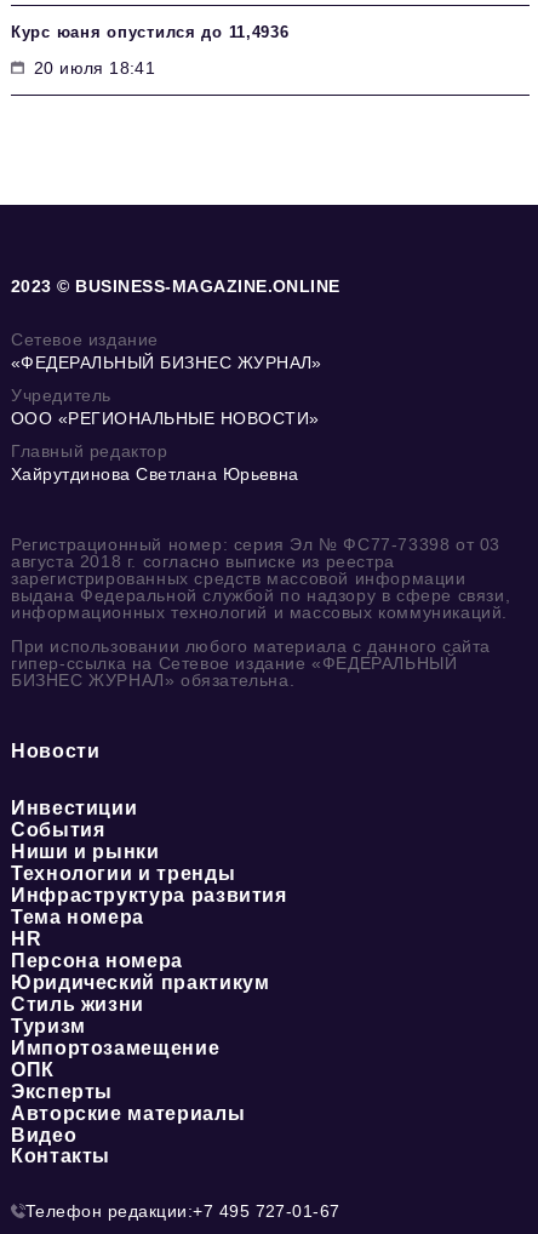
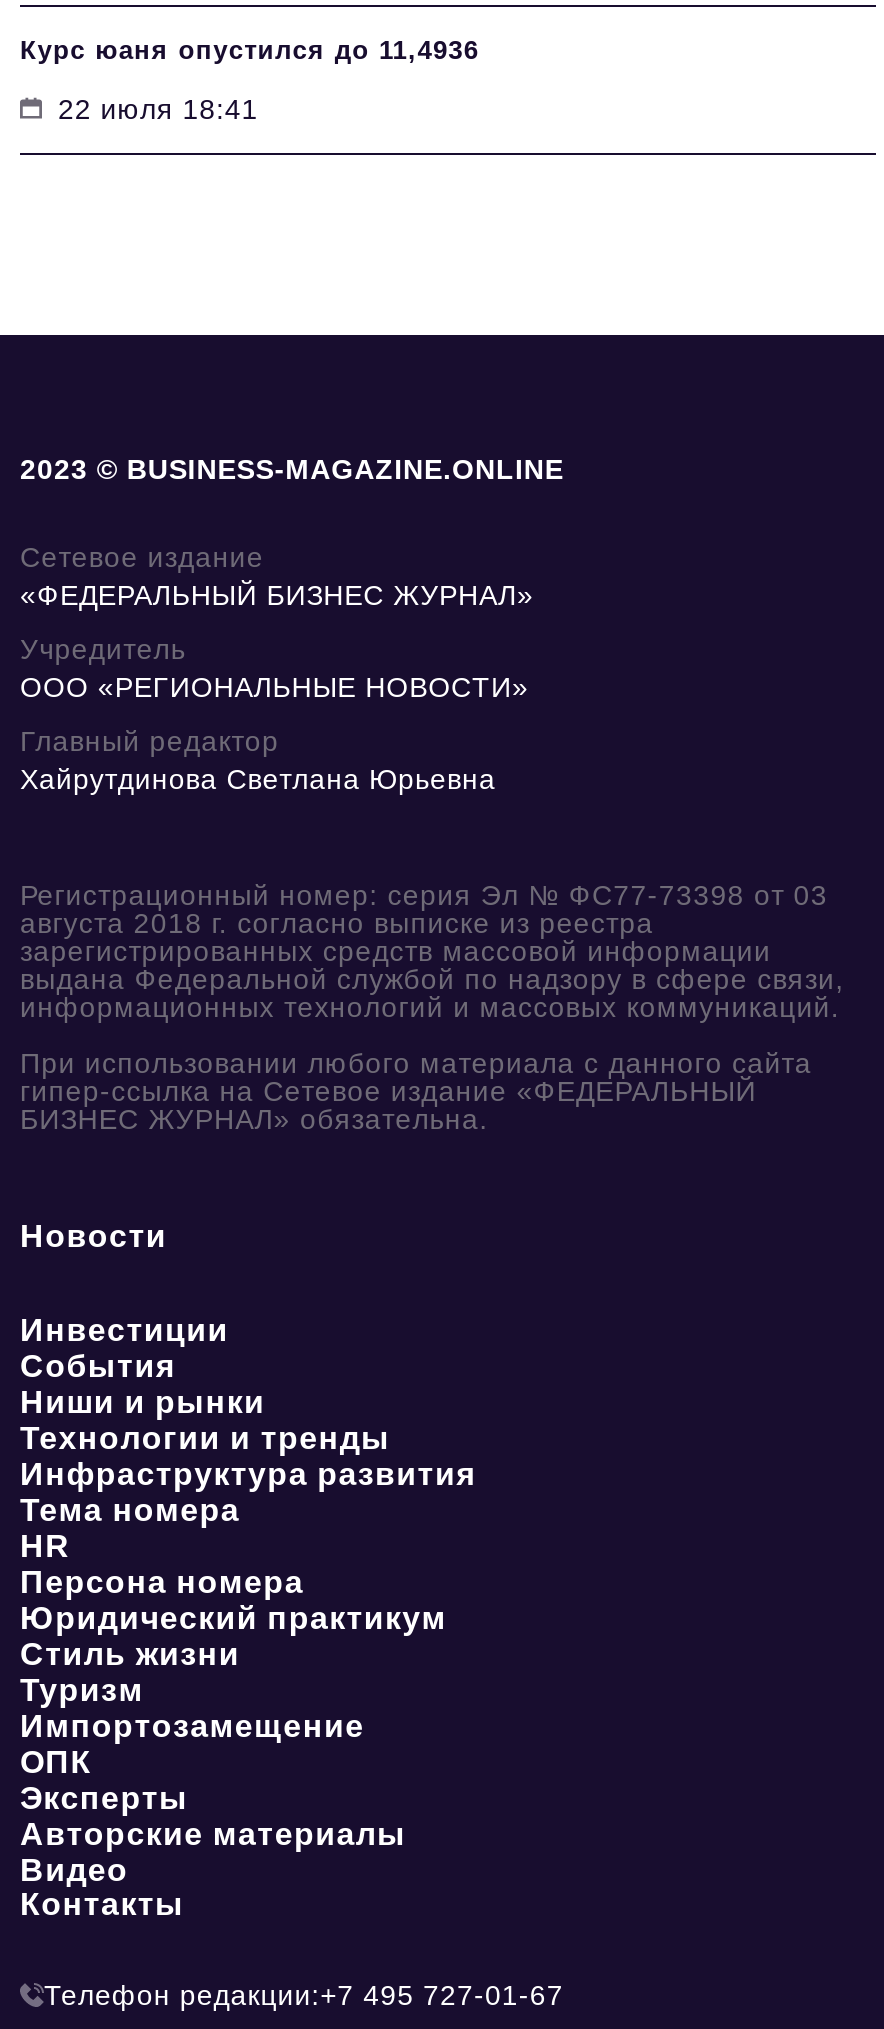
[34,58,155,77] 20 июля 18:41 -> [58,92,258,124] 22 июля 18:41

